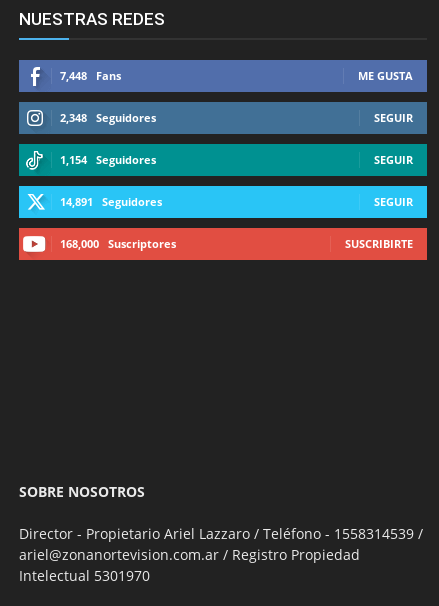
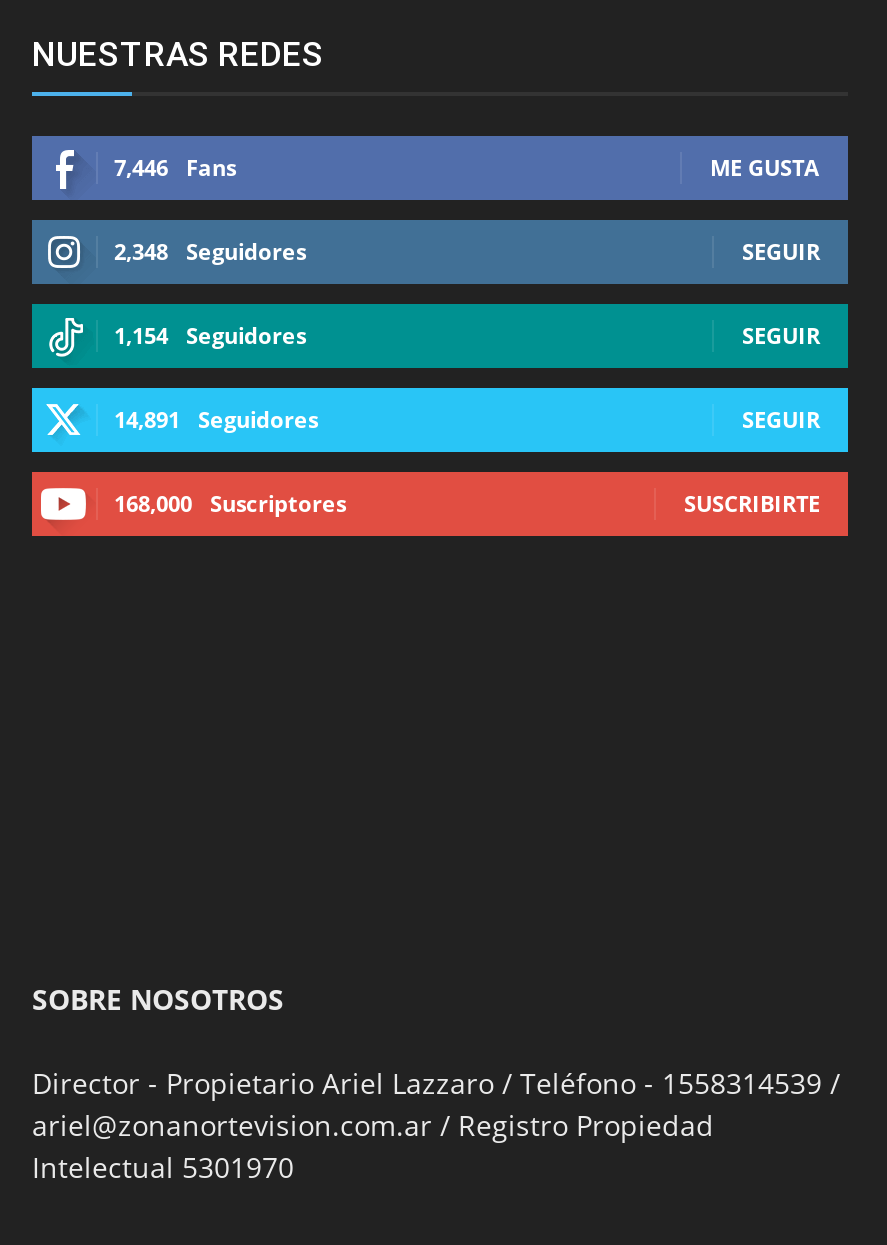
[60,68,121,83] 7,448 Fans -> [114,151,236,181] 7,446 Fans

